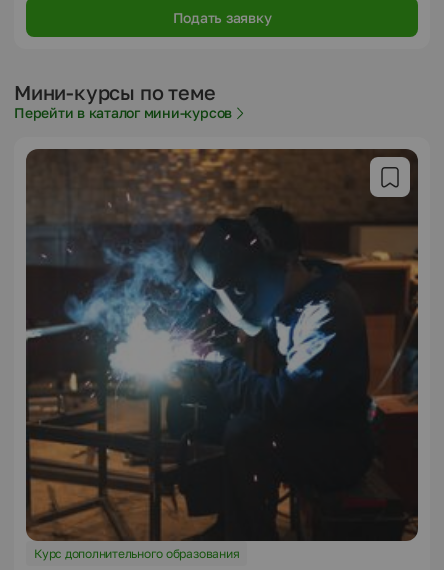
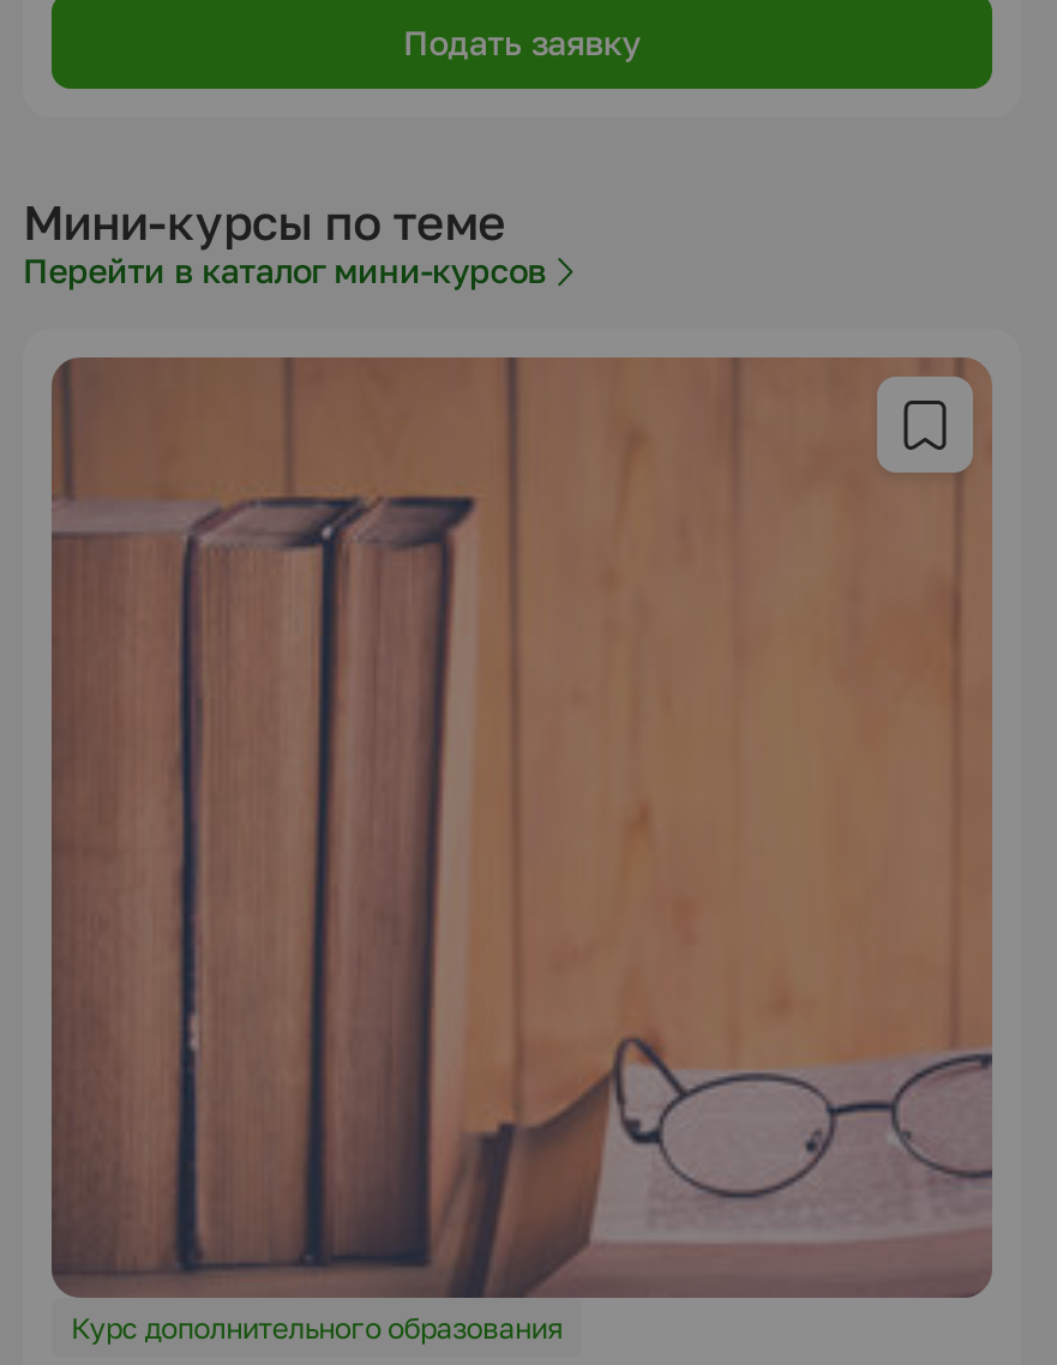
[25,148,419,542] [image] -> [49,355,995,1300] [image]

